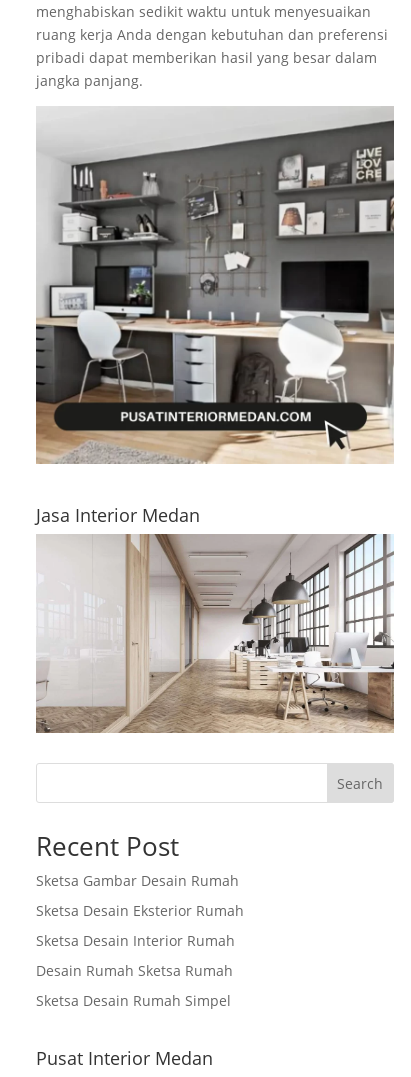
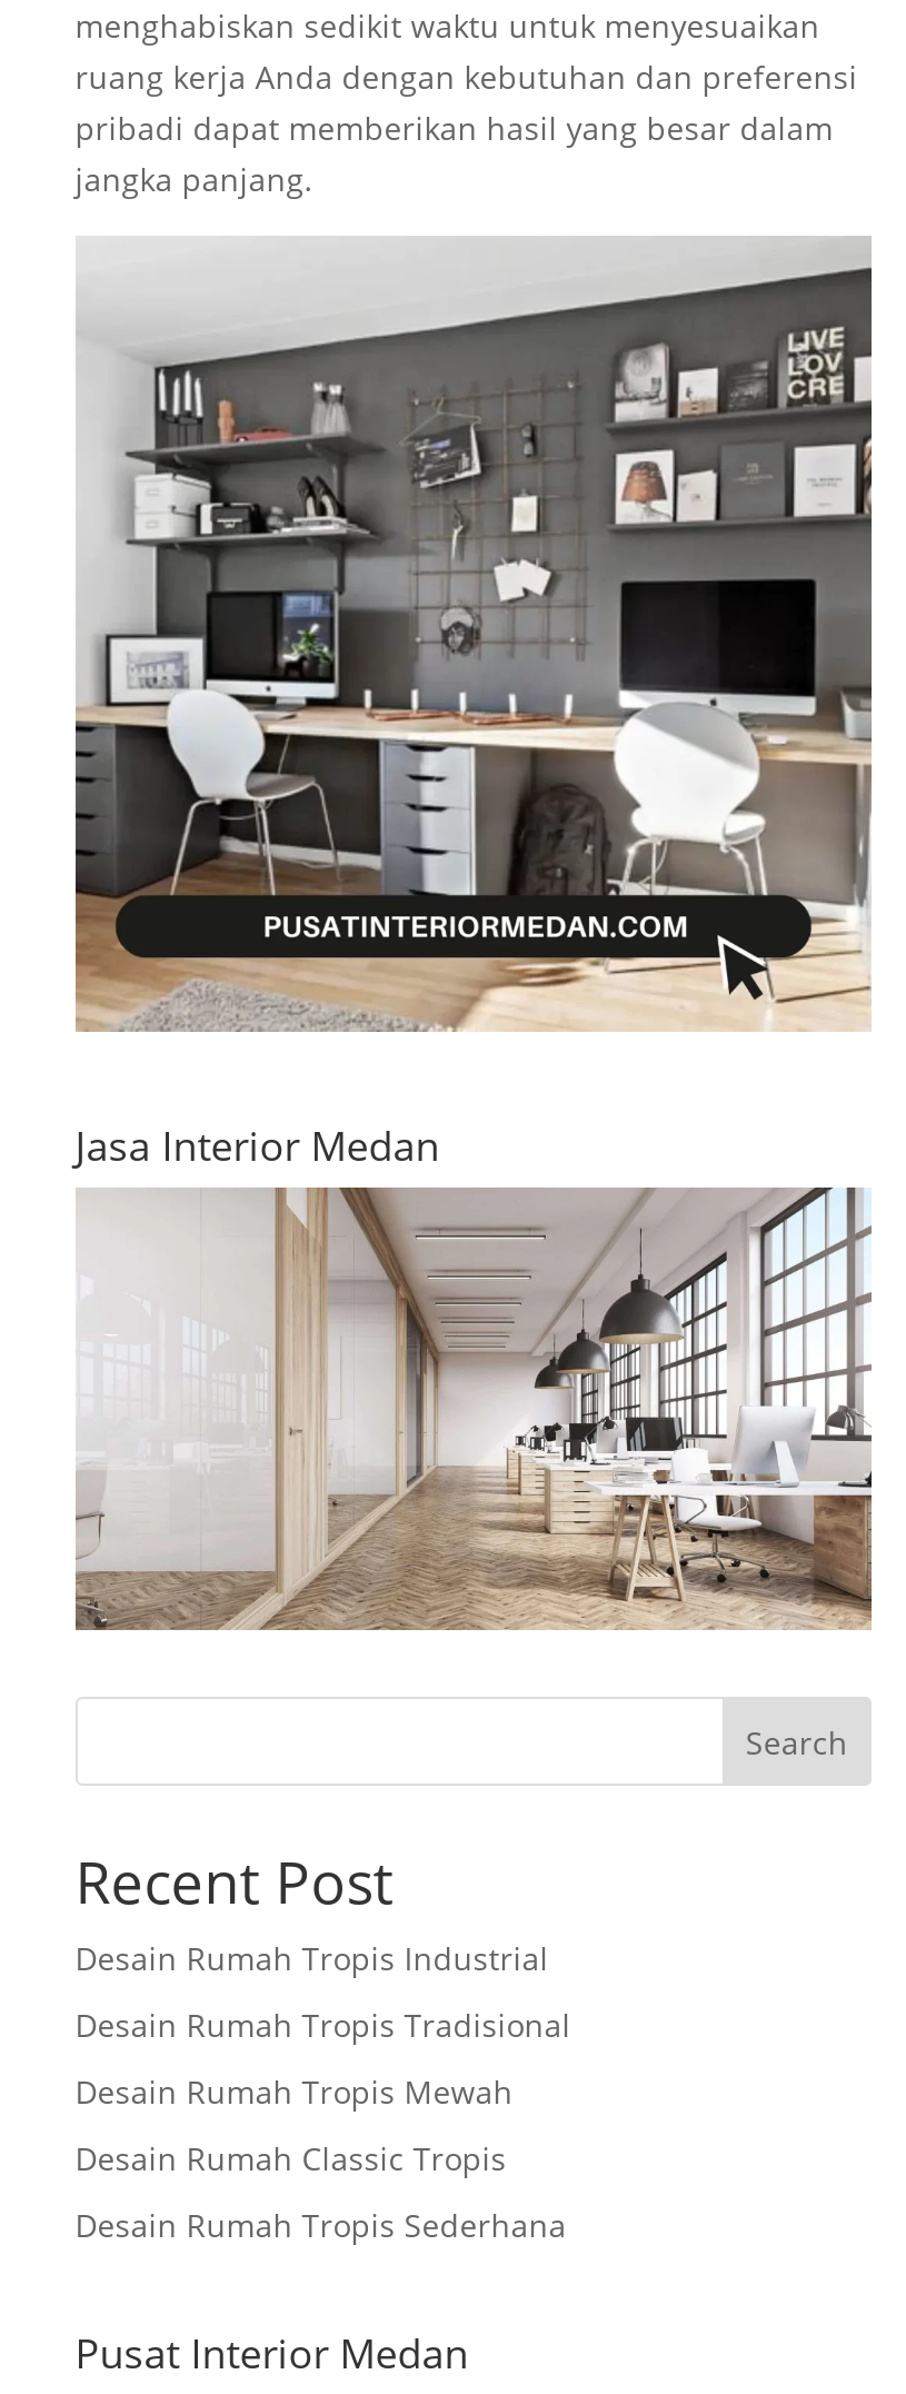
[36,871,239,890] Sketsa Gambar Desain Rumah -> [75,1938,549,1980] Desain Rumah Tropis Industrial
[36,901,244,920] Sketsa Desain Eksterior Rumah -> [75,2005,571,2047] Desain Rumah Tropis Tradisional
[36,931,235,950] Sketsa Desain Interior Rumah -> [75,2072,513,2114] Desain Rumah Tropis Mewah
[36,961,233,980] Desain Rumah Sketsa Rumah -> [75,2138,506,2181] Desain Rumah Classic Tropis
[36,991,231,1010] Sketsa Desain Rumah Simpel -> [75,2205,567,2247] Desain Rumah Tropis Sederhana

